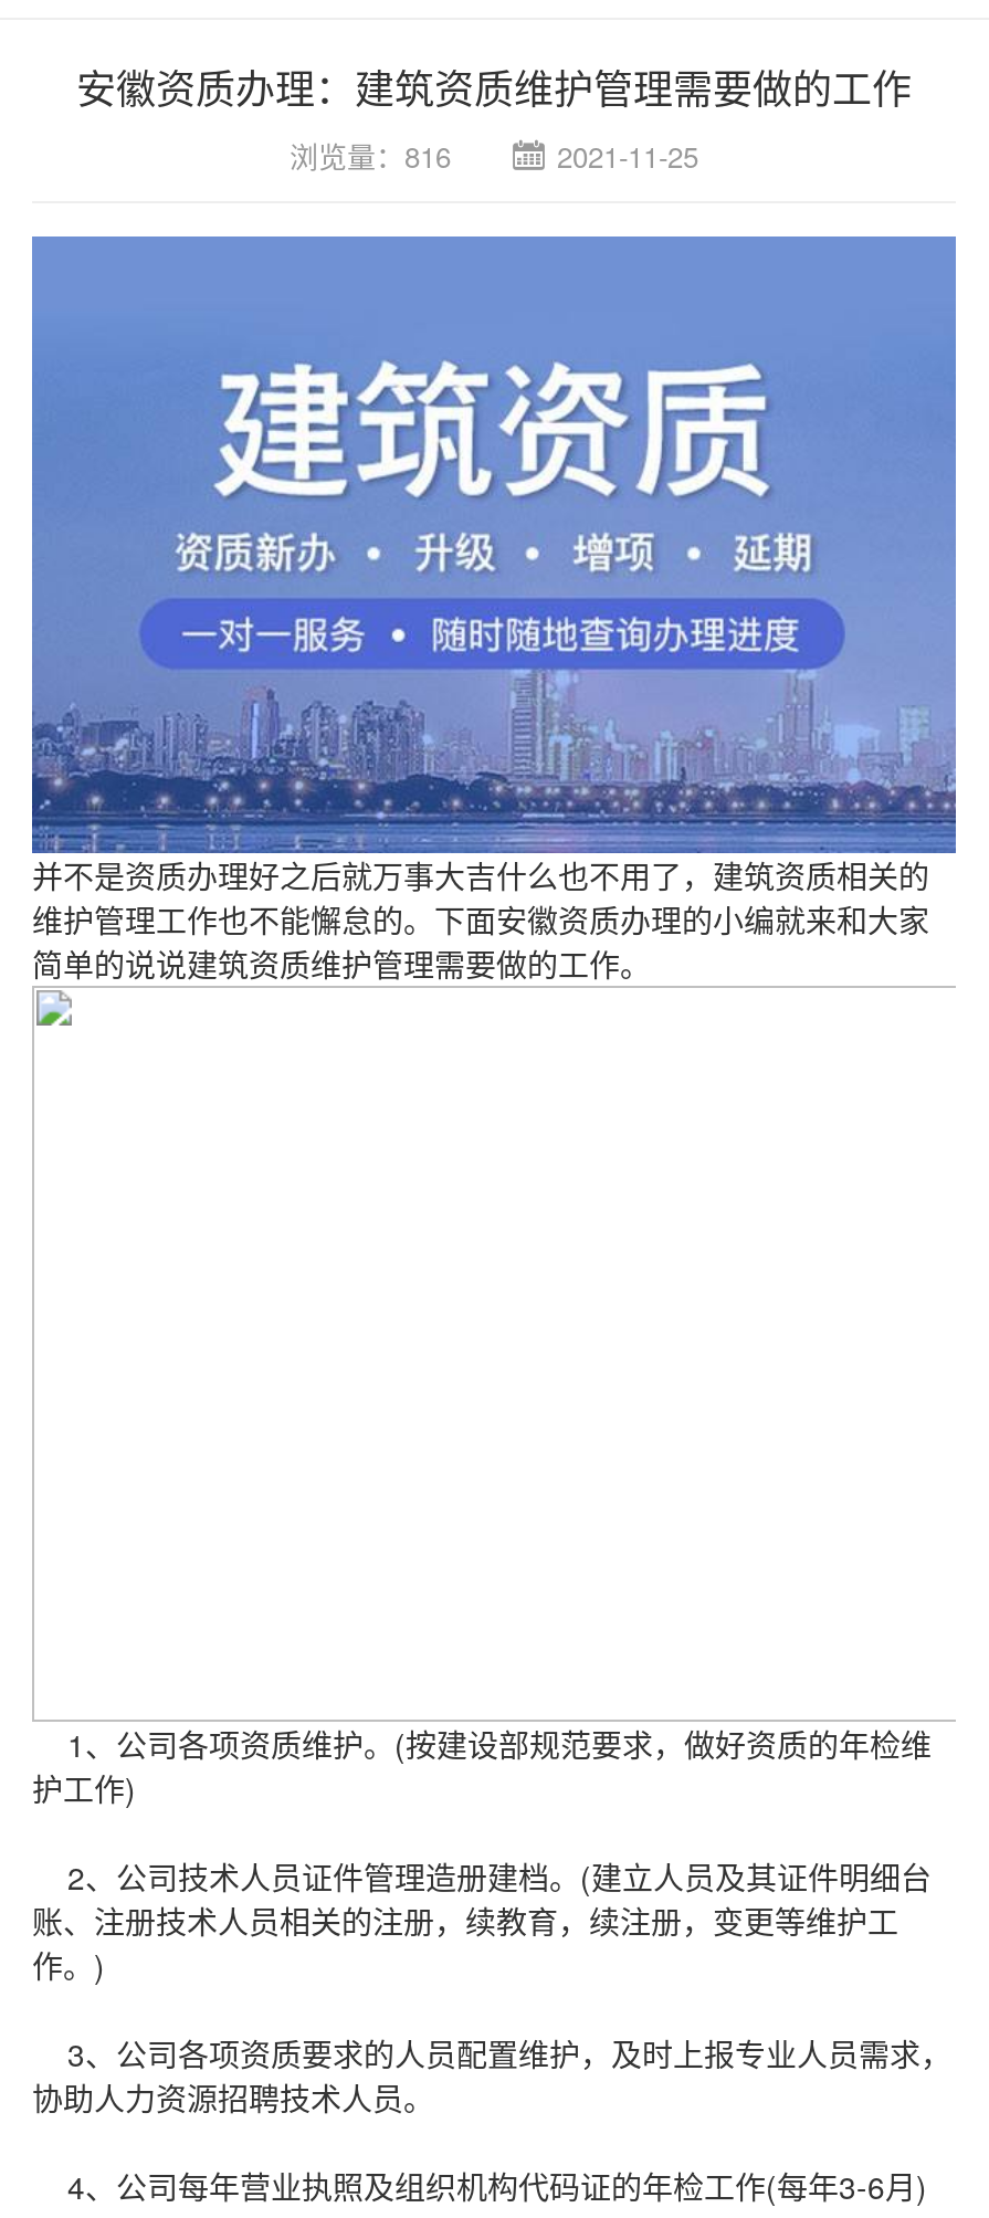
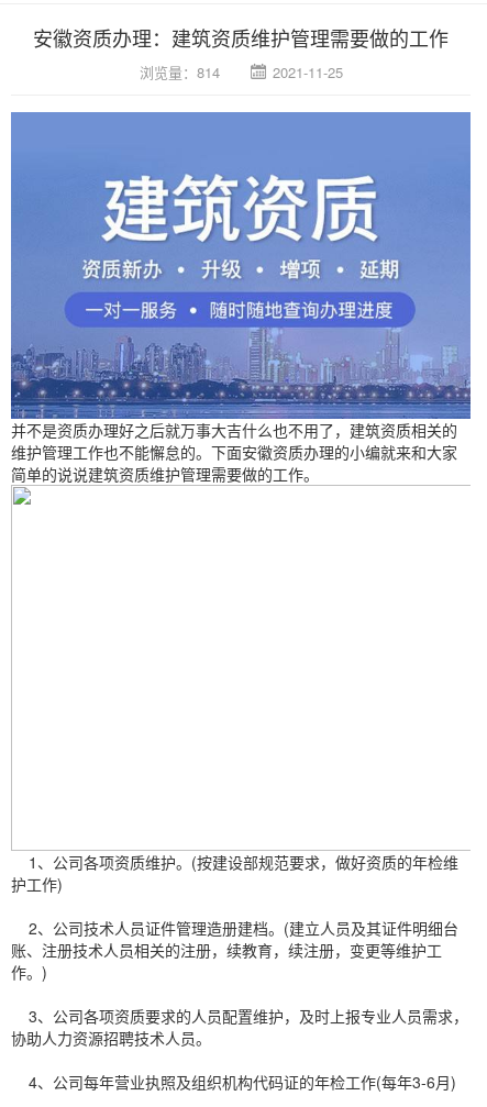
[290,135,451,177] 浏览量：816 -> [139,62,219,82] 浏览量：814

